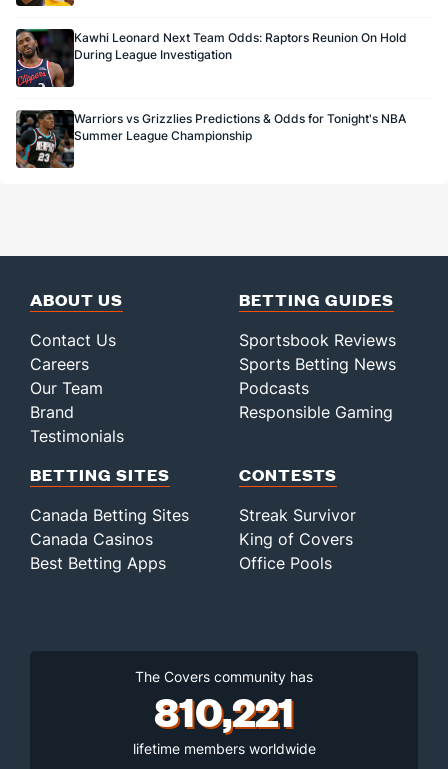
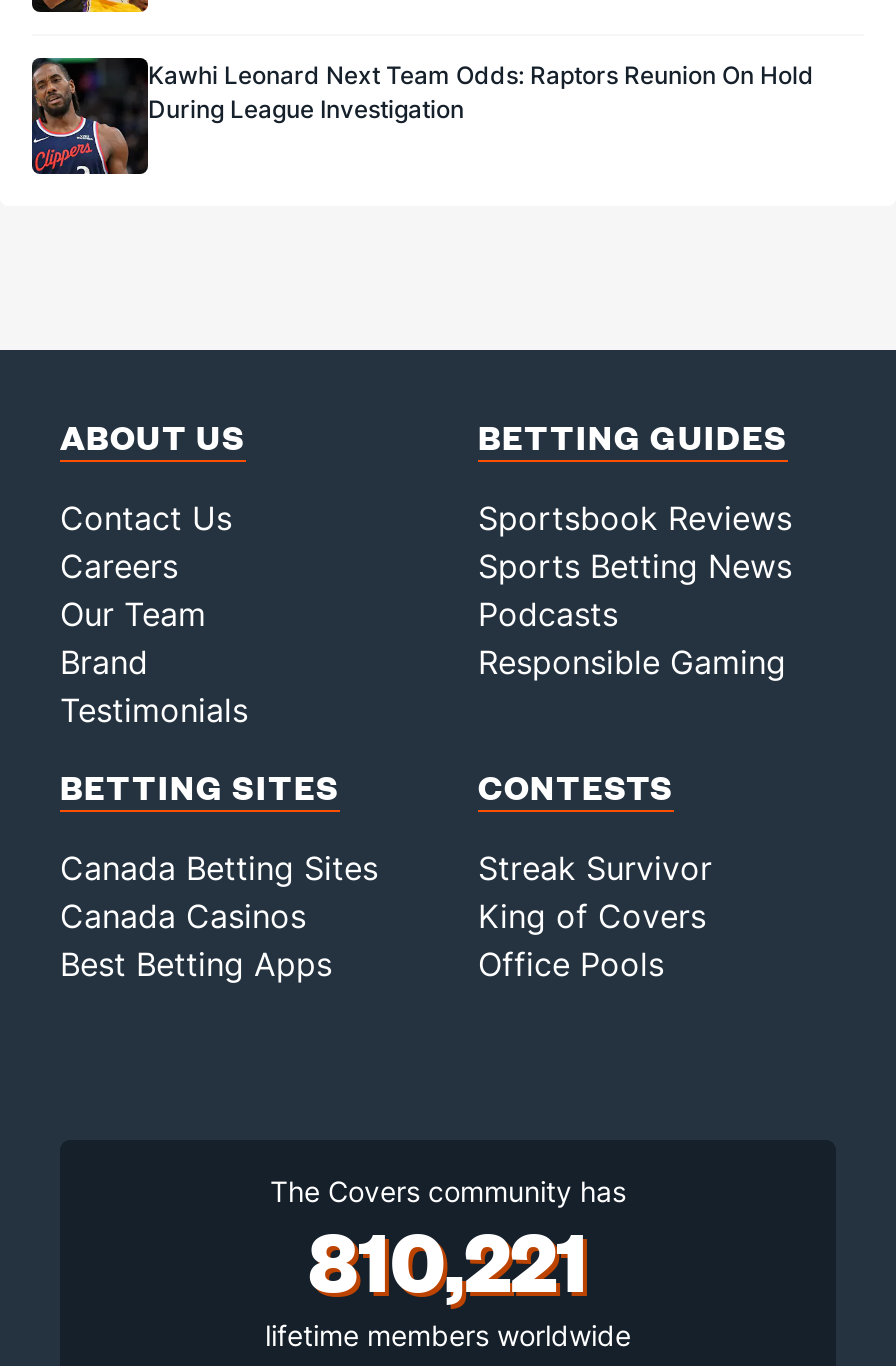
[15,110,406,169] [image] | Warriors vs Grizzlies Predictions & Odds for Tonight's NBA | Summer League Championship -> none

